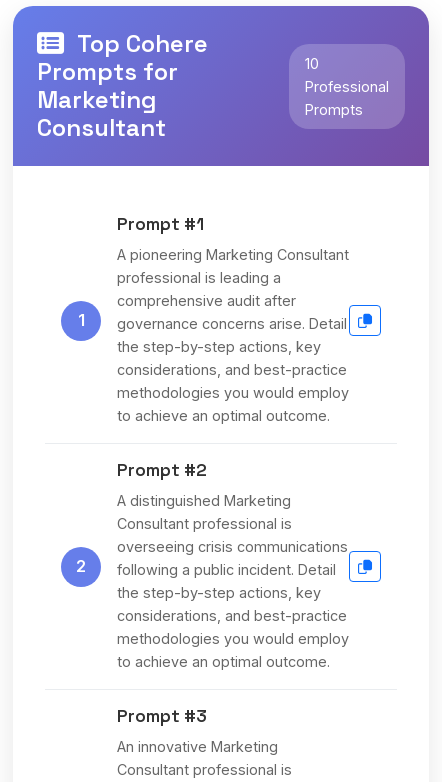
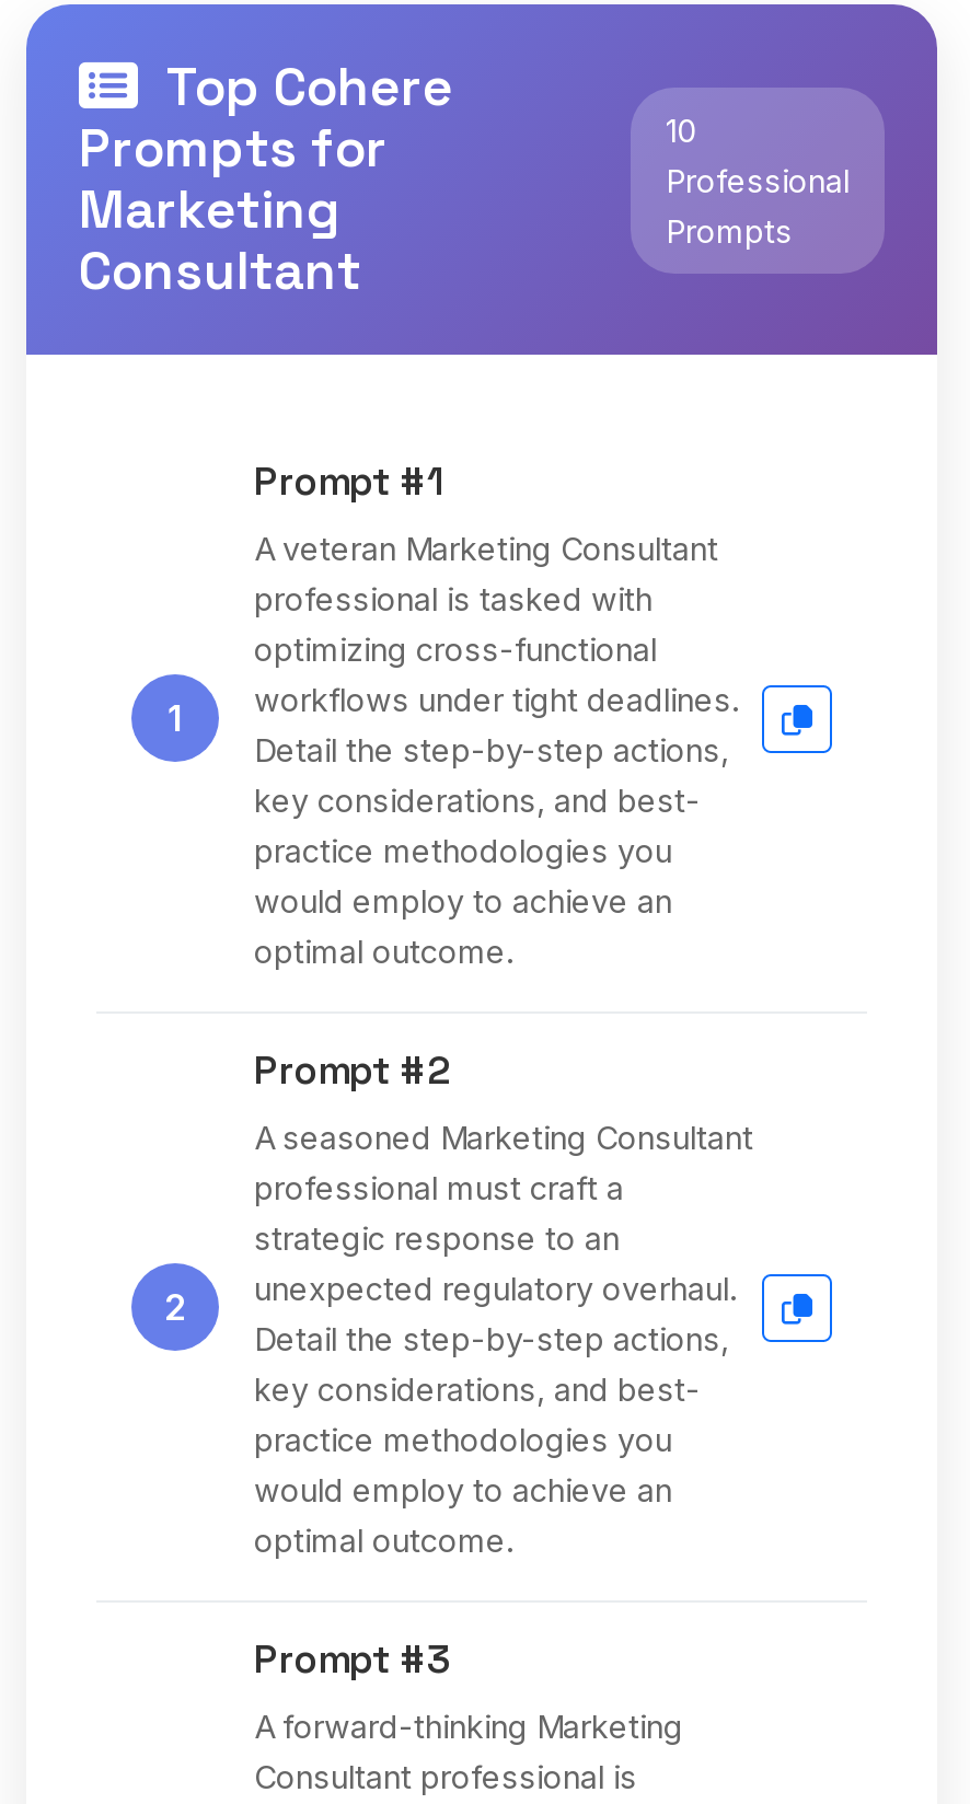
[117,246,349,424] A pioneering Marketing Consultant | professional is leading a | comprehensive audit after | governance concerns arise. Detail | the step-by-step actions, key | considerations, and best-practice | methodologies you would employ | to achieve an optimal outcome. -> [254,530,738,970] A veteran Marketing Consultant | professional is tasked with | optimizing cross-functional | workflows under tight deadlines. | Detail the step-by-step actions, | key considerations, and best- | practice methodologies you | would employ to achieve an | optimal outcome.
[117,492,349,670] A distinguished Marketing | Consultant professional is | overseeing crisis communications | following a public incident. Detail | the step-by-step actions, key | considerations, and best-practice | methodologies you would employ | to achieve an optimal outcome. -> [254,1119,753,1559] A seasoned Marketing Consultant | professional must craft a | strategic response to an | unexpected regulatory overhaul. | Detail the step-by-step actions, | key considerations, and best- | practice methodologies you | would employ to achieve an | optimal outcome.
[117,738,278,755] An innovative Marketing -> [254,1708,683,1745] A forward-thinking Marketing

